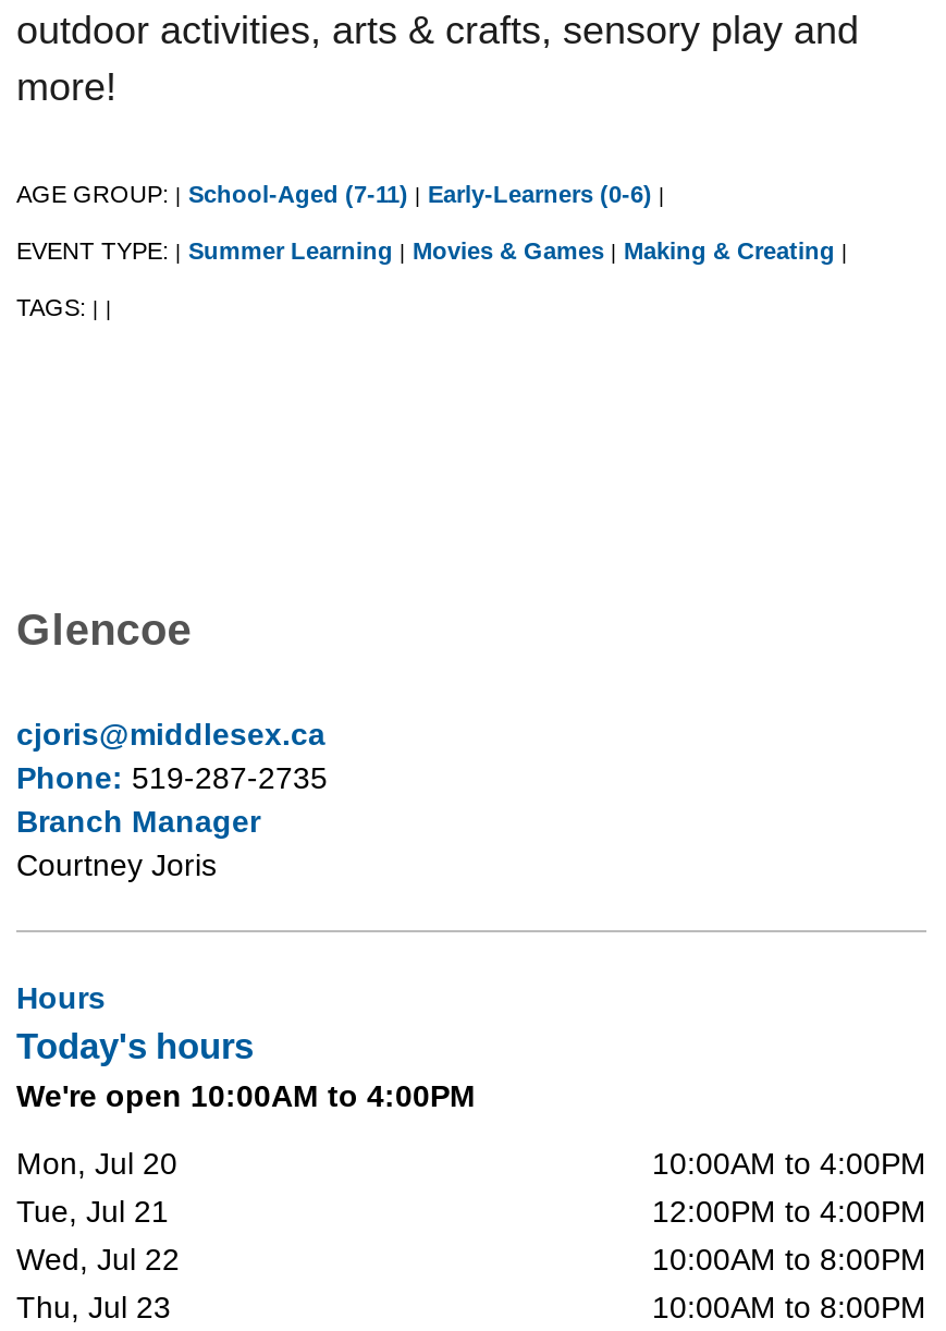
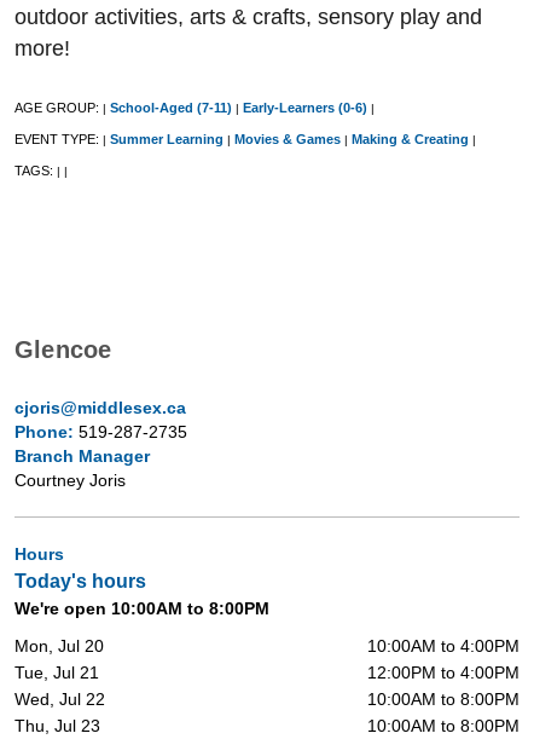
[16,1079,476,1114] We're open 10:00AM to 4:00PM -> [14,599,269,618] We're open 10:00AM to 8:00PM

